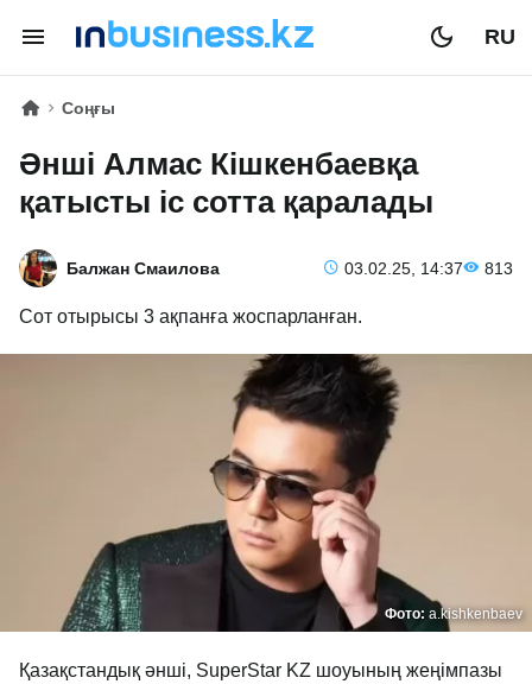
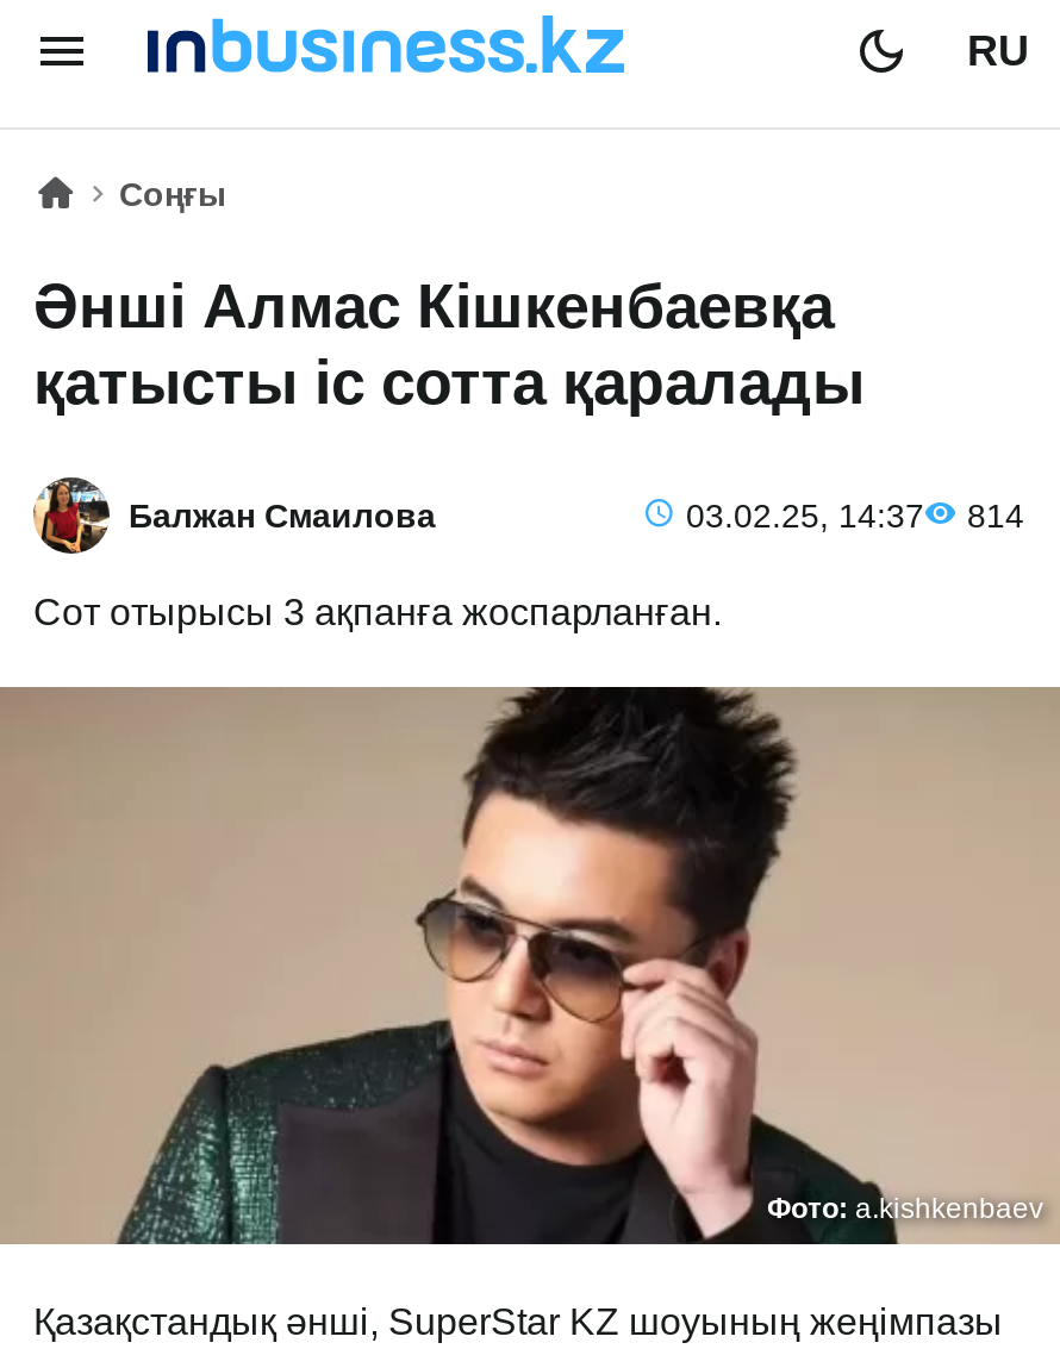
[344,259,513,278] 03.02.25, 14:37 813 -> [686,496,1024,535] 03.02.25, 14:37 814

